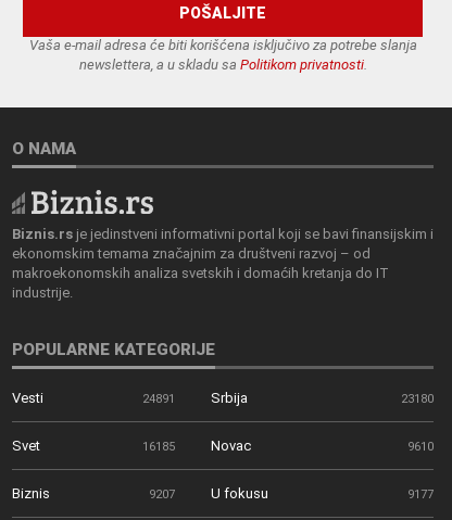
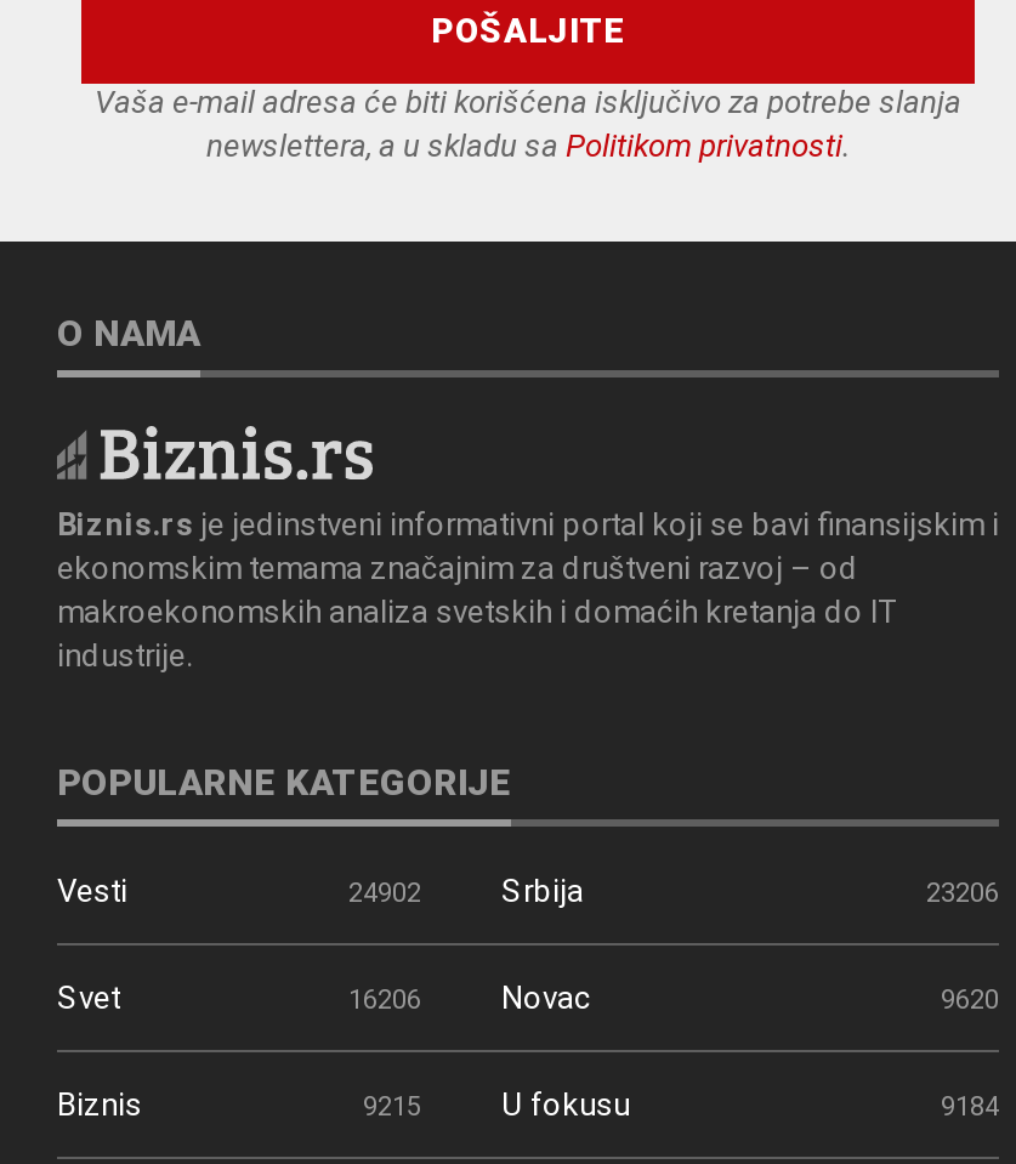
[142,392,175,406] 24891 -> [348,877,421,908] 24902
[401,392,434,406] 23180 -> [926,877,999,908] 23206
[142,440,175,454] 16185 -> [348,983,421,1015] 16206
[407,440,434,454] 9610 -> [941,983,999,1015] 9620
[149,488,175,502] 9207 -> [363,1090,421,1122] 9215
[407,488,434,502] 9177 -> [941,1090,999,1122] 9184

